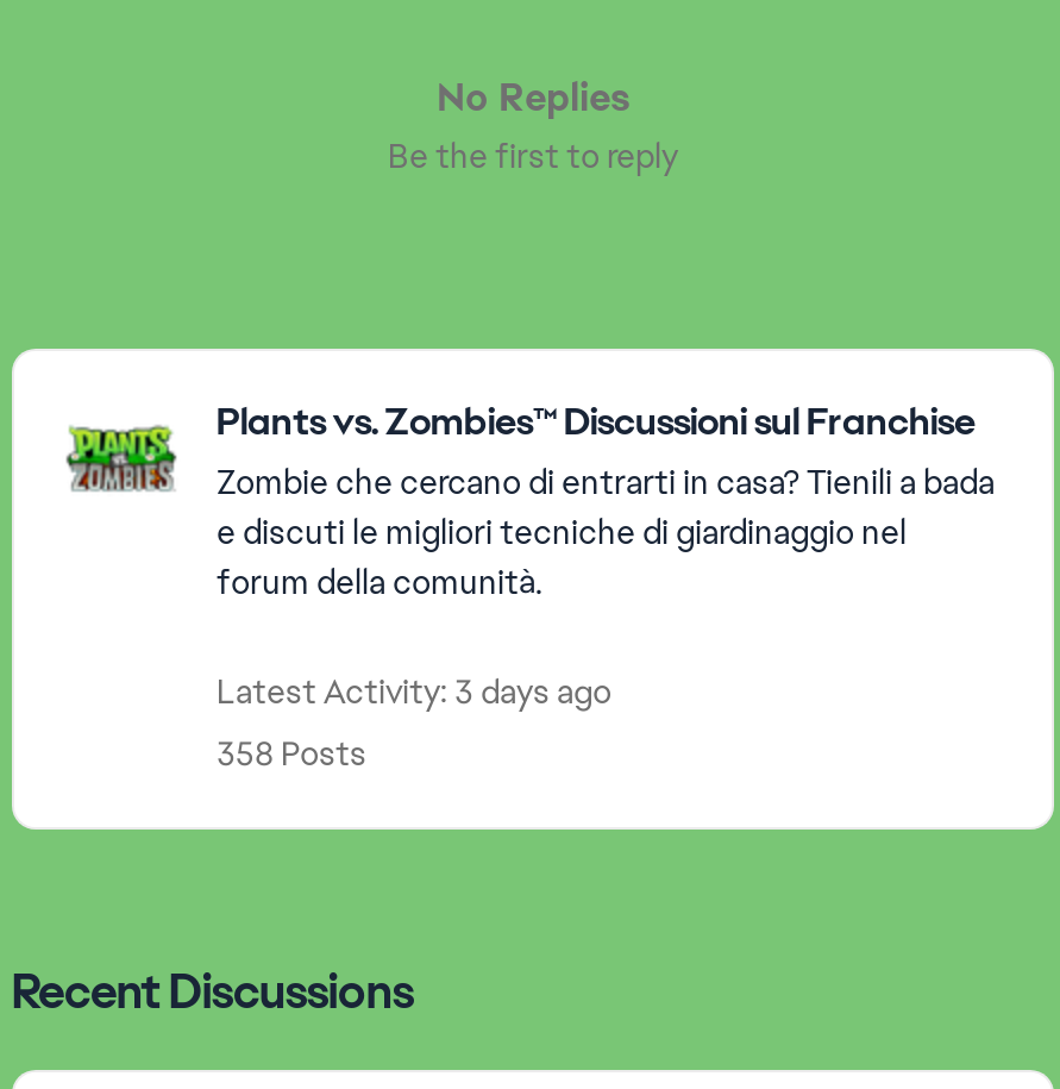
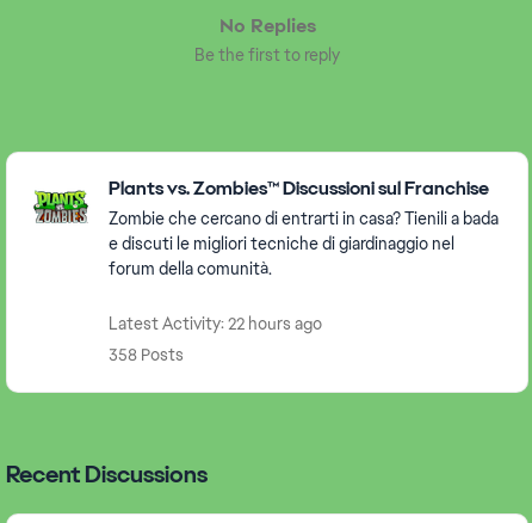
[217,670,611,713] Latest Activity: 3 days ago -> [109,313,322,334] Latest Activity: 22 hours ago

